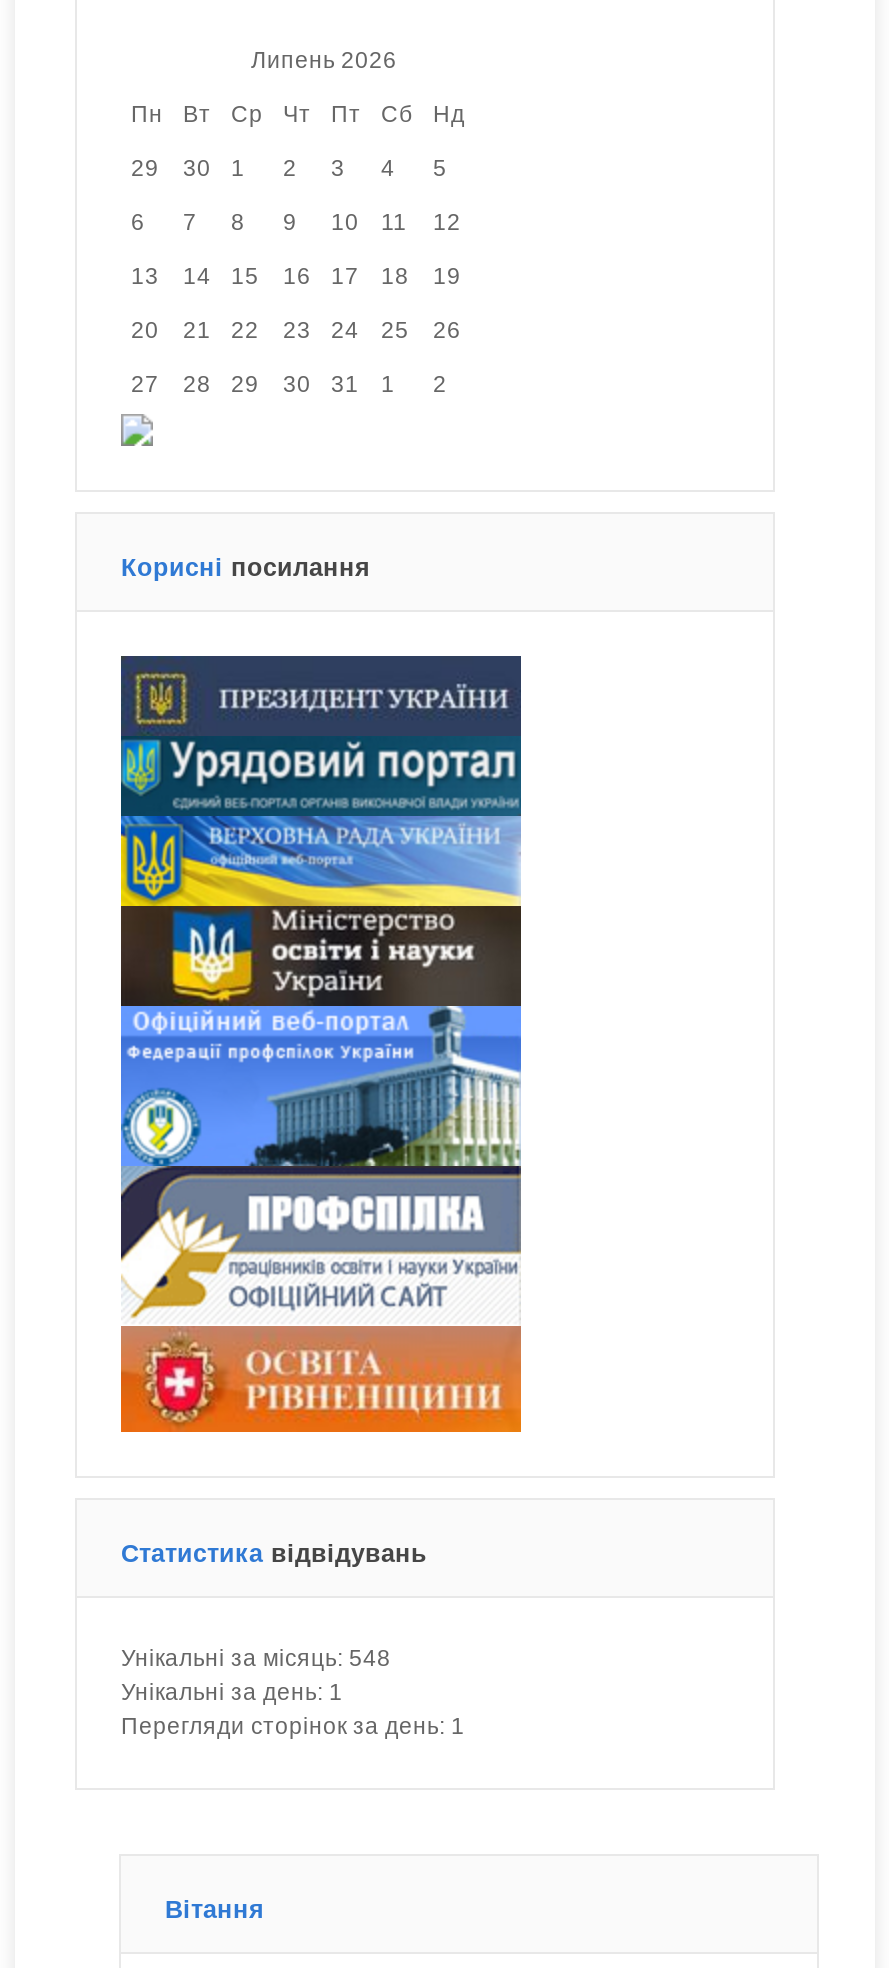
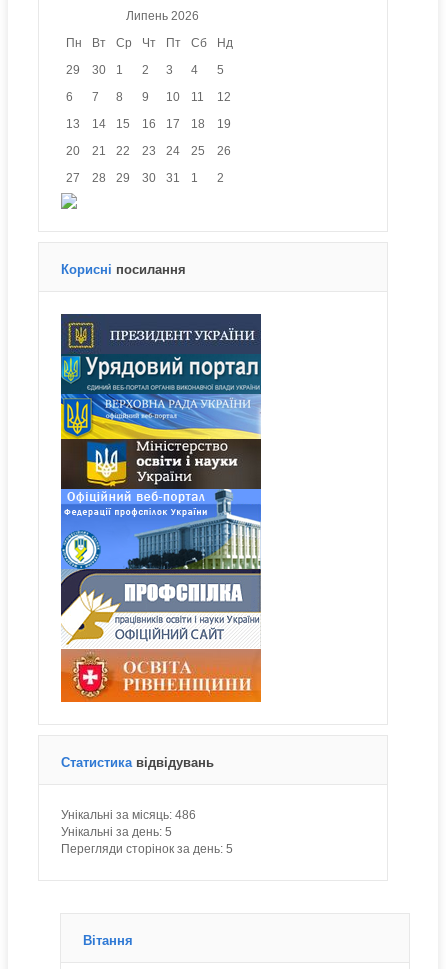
[121,1646,391,1670] Унікальні за місяць: 548 -> [61,809,196,821] Унікальні за місяць: 486
[121,1680,343,1704] Унікальні за день: 1 -> [61,826,172,838] Унікальні за день: 5
[121,1714,465,1738] Перегляди сторінок за день: 1 -> [61,843,233,855] Перегляди сторінок за день: 5

